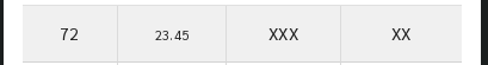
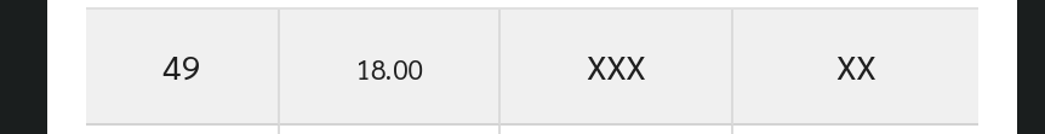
[60,22,79,43] 72 -> [162,43,201,86] 49
[155,26,188,43] 23.45 -> [356,50,423,86] 18.00

